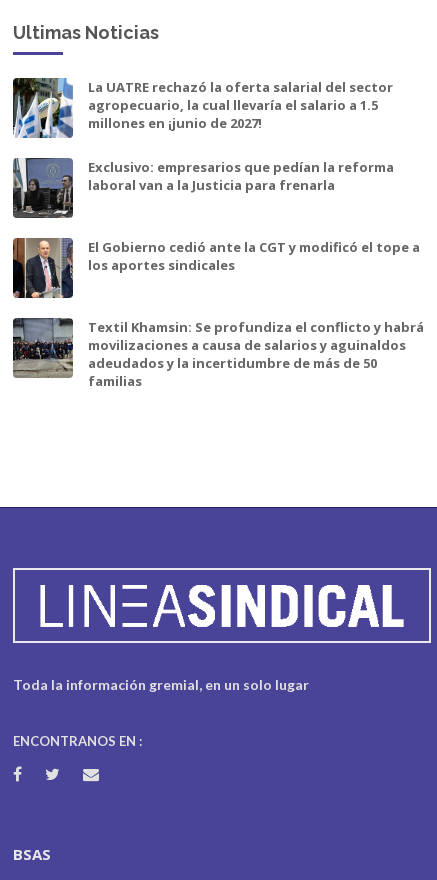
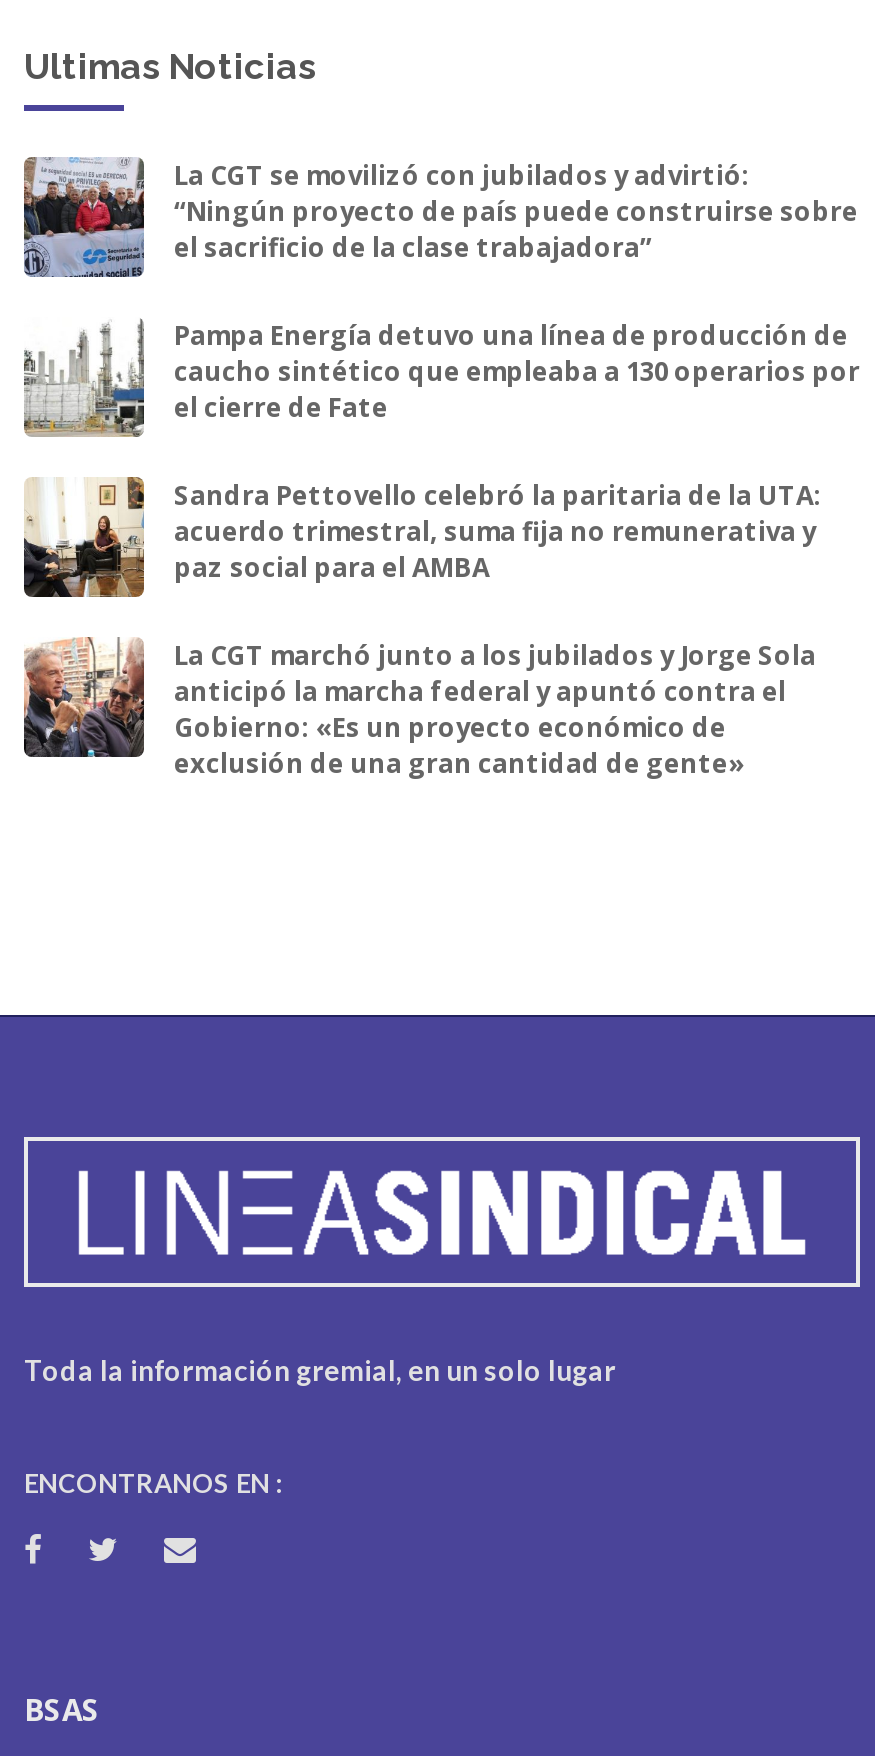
[12,77,393,139] [image] | La UATRE rechazó la oferta salarial del sector | agropecuario, la cual llevaría el salario a 1.5 | millones en ¡junio de 2027! -> [22,155,858,279] [image] | La CGT se movilizó con jubilados y advirtió: | “Ningún proyecto de país puede construirse sobre | el sacrificio de la clase trabajadora”
[12,157,394,218] [image] | Exclusivo: empresarios que pedían la reforma | laboral van a la Justicia para frenarla -> [24,316,860,437] [image] | Pampa Energía detuvo una línea de producción de | caucho sintético que empleaba a 130 operarios por | el cierre de Fate
[12,237,420,299] [image] | El Gobierno cedió ante la CGT y modificó el tope a | los aportes sindicales -> [22,475,822,599] [image] | Sandra Pettovello celebró la paritaria de la UTA: | acuerdo trimestral, suma fija no remunerativa y | paz social para el AMBA
[12,317,424,390] [image] | Textil Khamsin: Se profundiza el conflicto y habrá | movilizaciones a causa de salarios y aguinaldos | adeudados y la incertidumbre de más de 50 | familias -> [22,635,816,780] [image] | La CGT marchó junto a los jubilados y Jorge Sola | anticipó la marcha federal y apuntó contra el | Gobierno: «Es un proyecto económico de | exclusión de una gran cantidad de gente»

